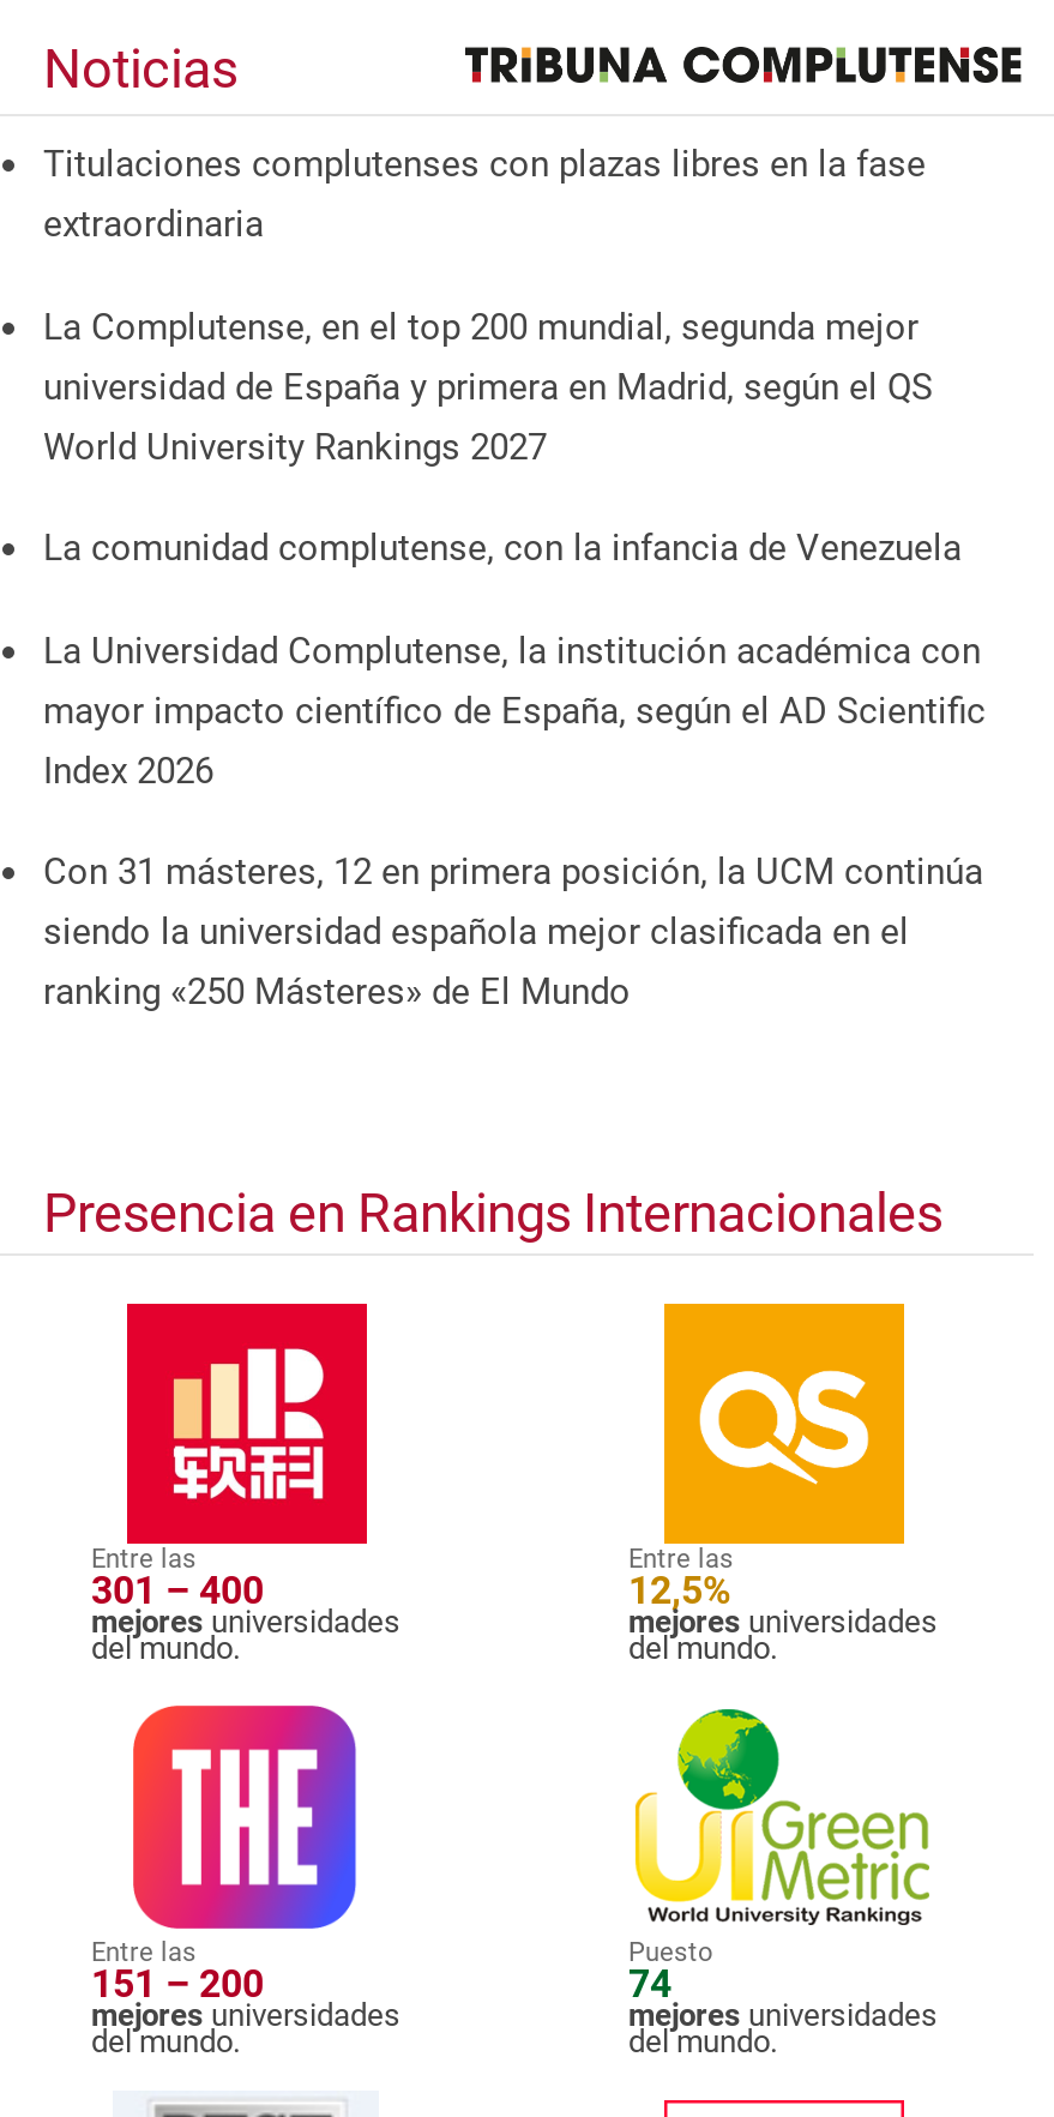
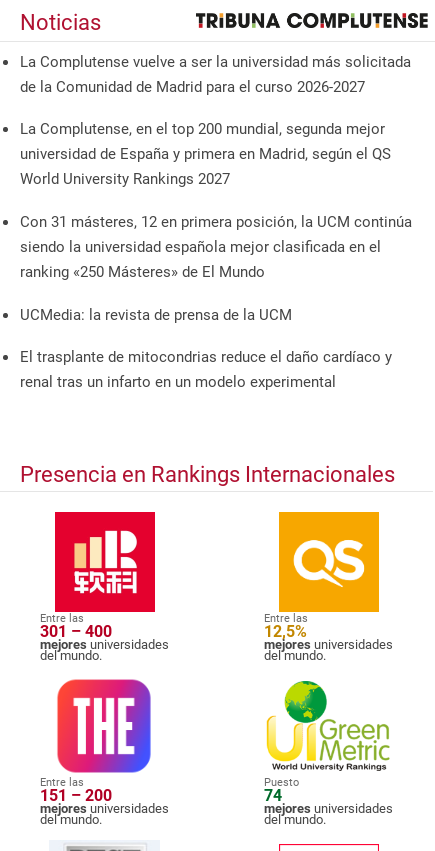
[43,142,926,245] Titulaciones complutenses con plazas libres en la fase | extraordinaria -> [20,53,411,96] La Complutense vuelve a ser la universidad más solicitada | de la Comunidad de Madrid para el curso 2026-2027
[43,527,986,792] La comunidad complutense, con la infancia de Venezuela | La Universidad Complutense, la institución académica con | mayor impacto científico de España, según el AD Scientific | Index 2026 -> none
moved [43,851,983,1014] -> [20,213,412,281]: Con 31 másteres, 12 en primera posición, la UCM continúa | siendo la universidad española mejor clasificada en el | ranking «250 Másteres» de El Mundo
none -> [20,306,392,391] UCMedia: la revista de prensa de la UCM | El trasplante de mitocondrias reduce el daño cardíaco y | renal tras un infarto en un modelo experimental

